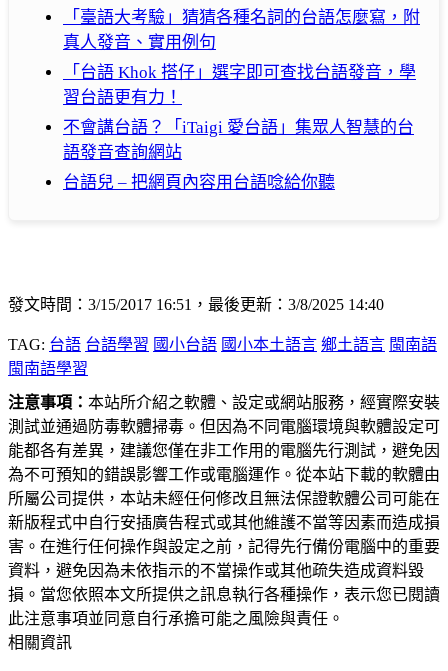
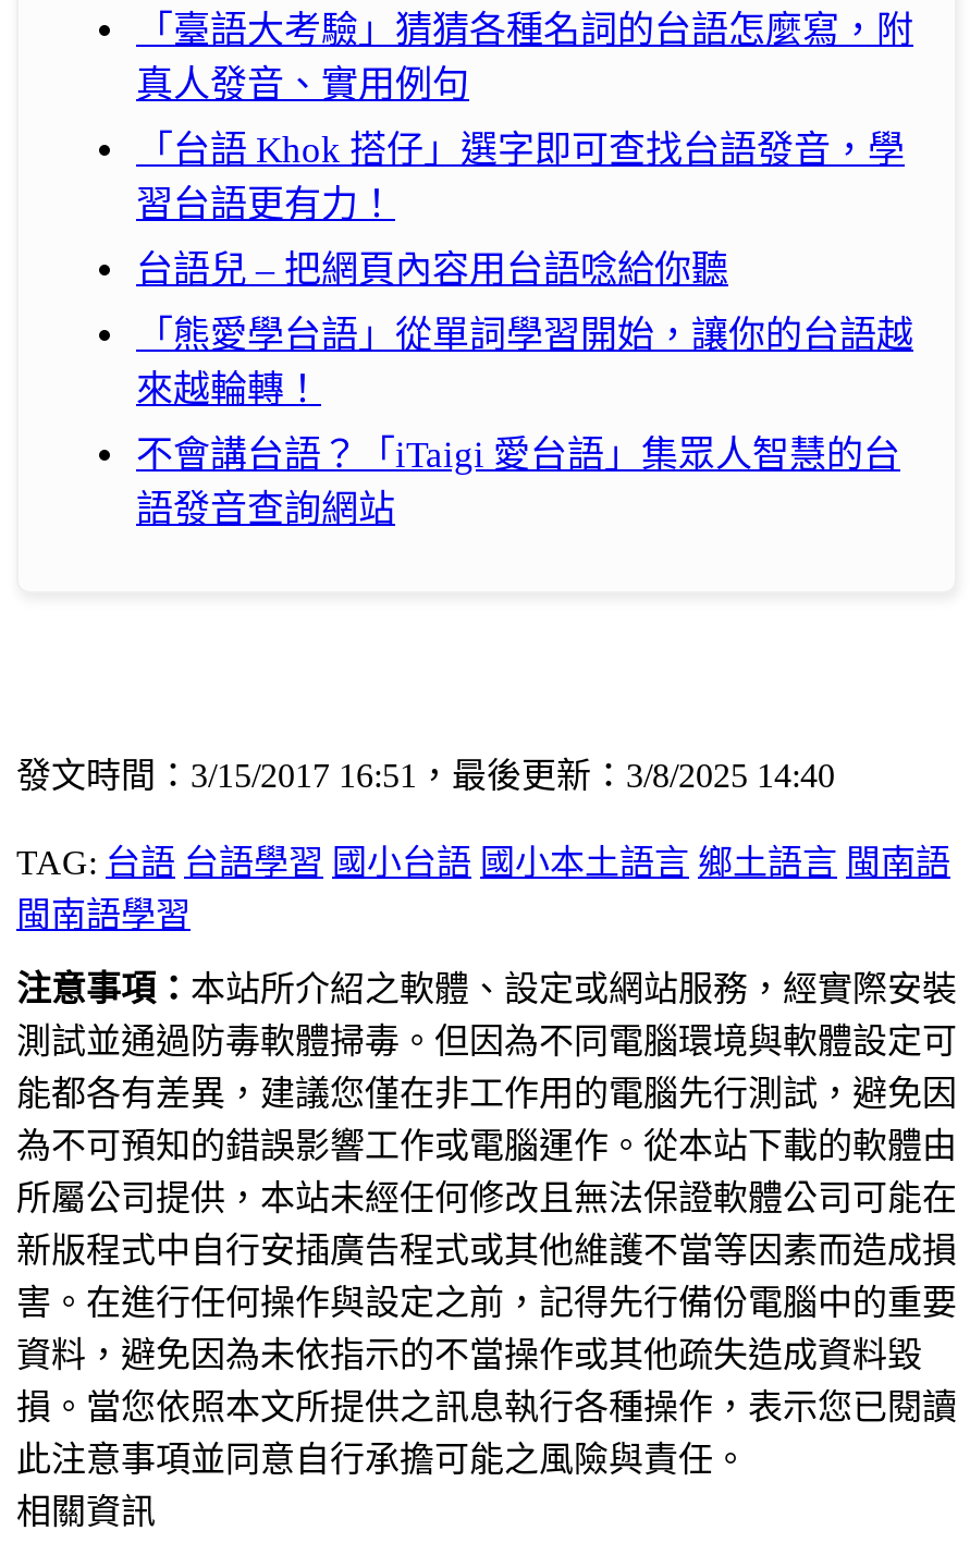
none -> [136,315,913,411] 「熊愛學台語」從單詞學習開始，讓你的台語越 | 來越輪轉！
moved [63,118,414,162] -> [136,435,900,531]: 不會講台語？「iTaigi 愛台語」集眾人智慧的台 | 語發音查詢網站
moved [63,173,335,192] -> [136,250,728,291]: 台語兒 – 把網頁內容用台語唸給你聽

